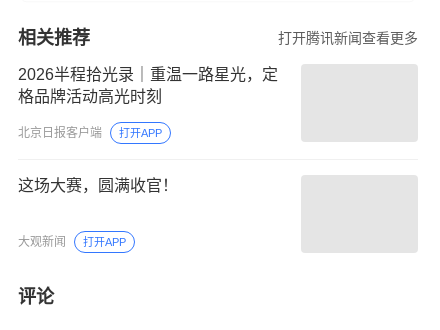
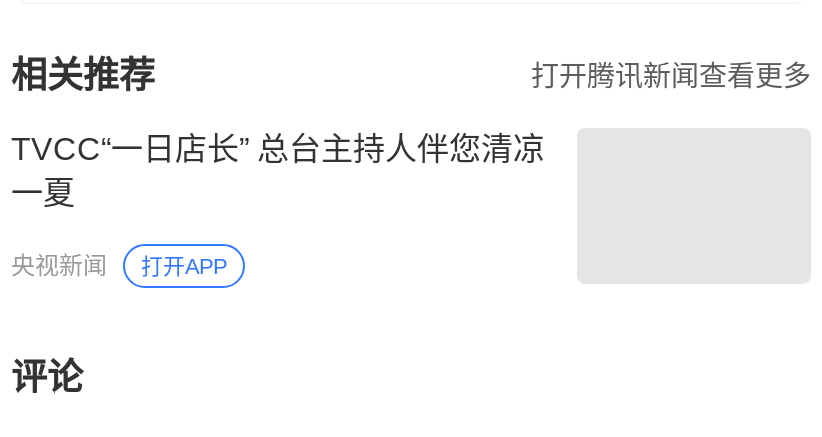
[18,66,278,249] 2026半程拾光录｜重温一路星光，定 | 格品牌活动高光时刻 | 北京日报客户端 | 打开APP | 这场大赛，圆满收官！ | 大观新闻 -> [11,132,545,280] TVCC“一日店长” 总台主持人伴您清凉 | 一夏 | 央视新闻

